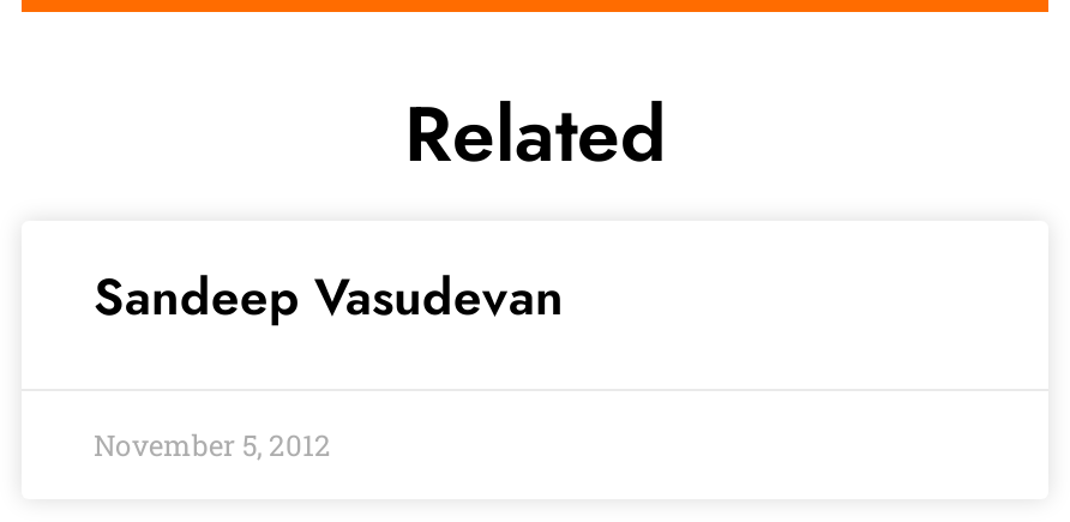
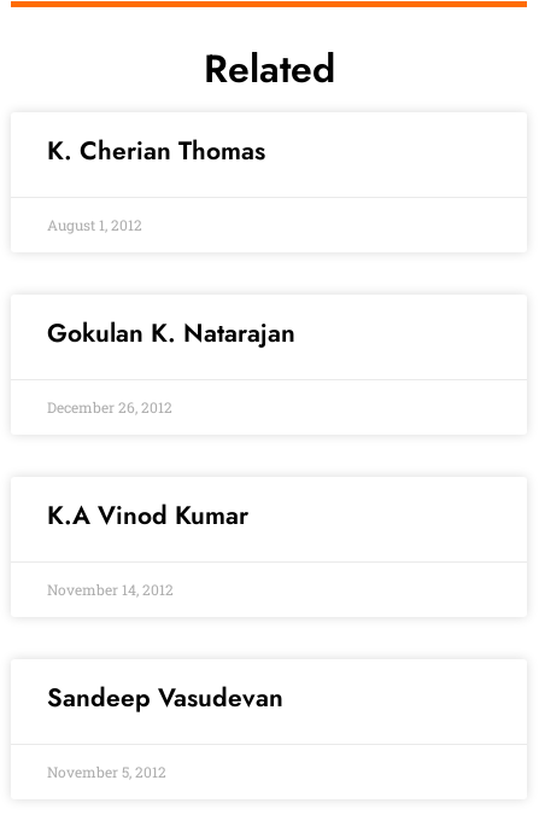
none -> [47,132,295,598] K. Cherian Thomas | August 1, 2012 | Gokulan K. Natarajan | December 26, 2012 | K.A Vinod Kumar | November 14, 2012

